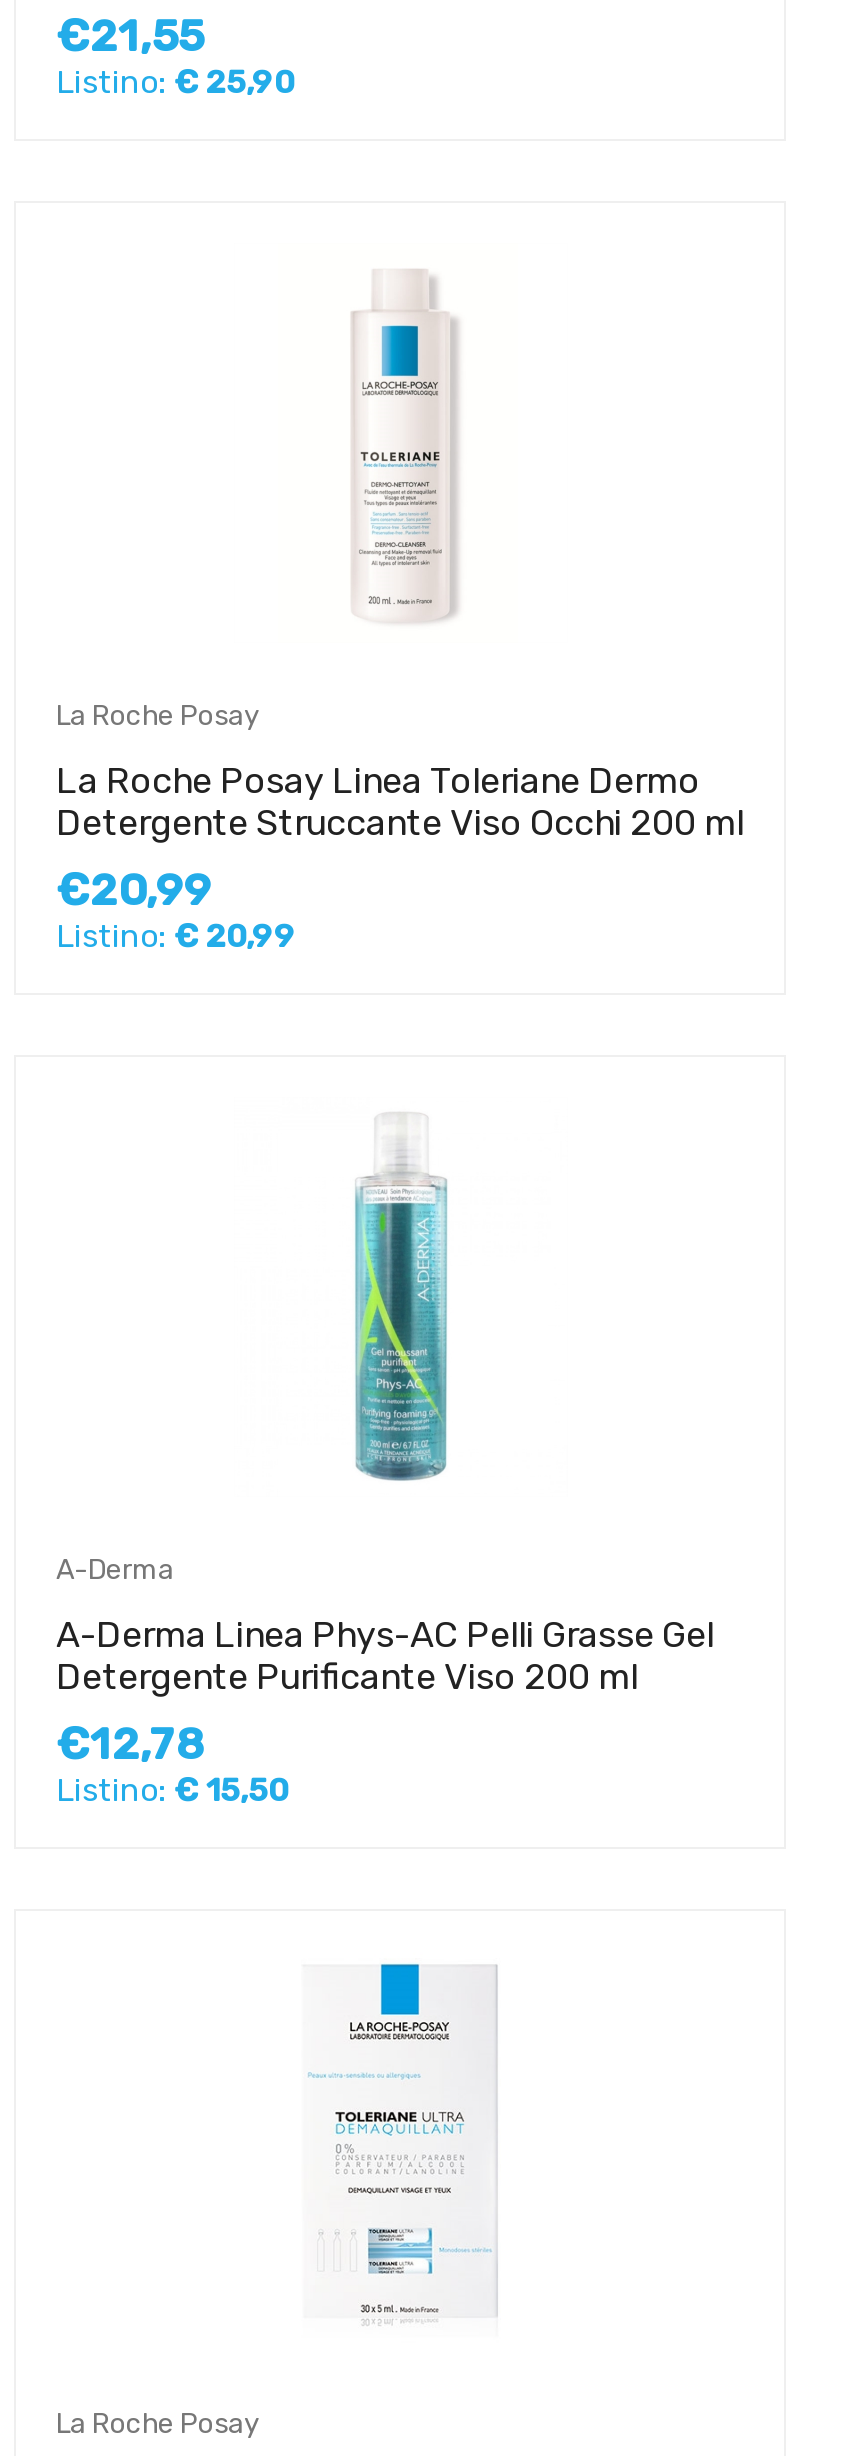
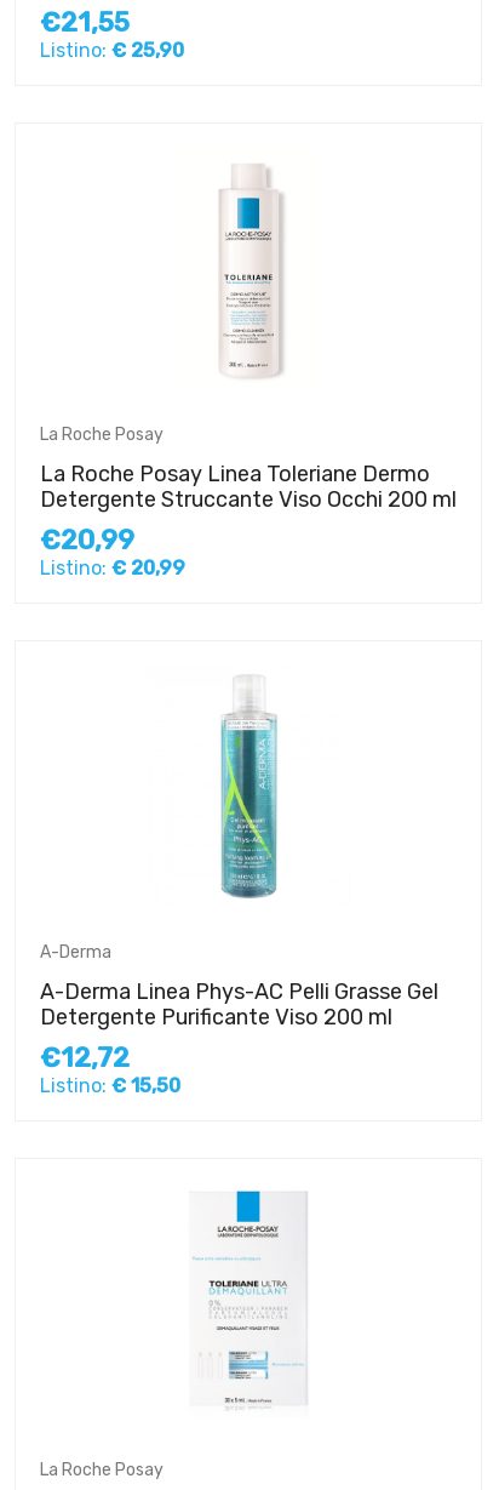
[56,1717,204,1771] €12,78 -> [40,1041,130,1074] €12,72

